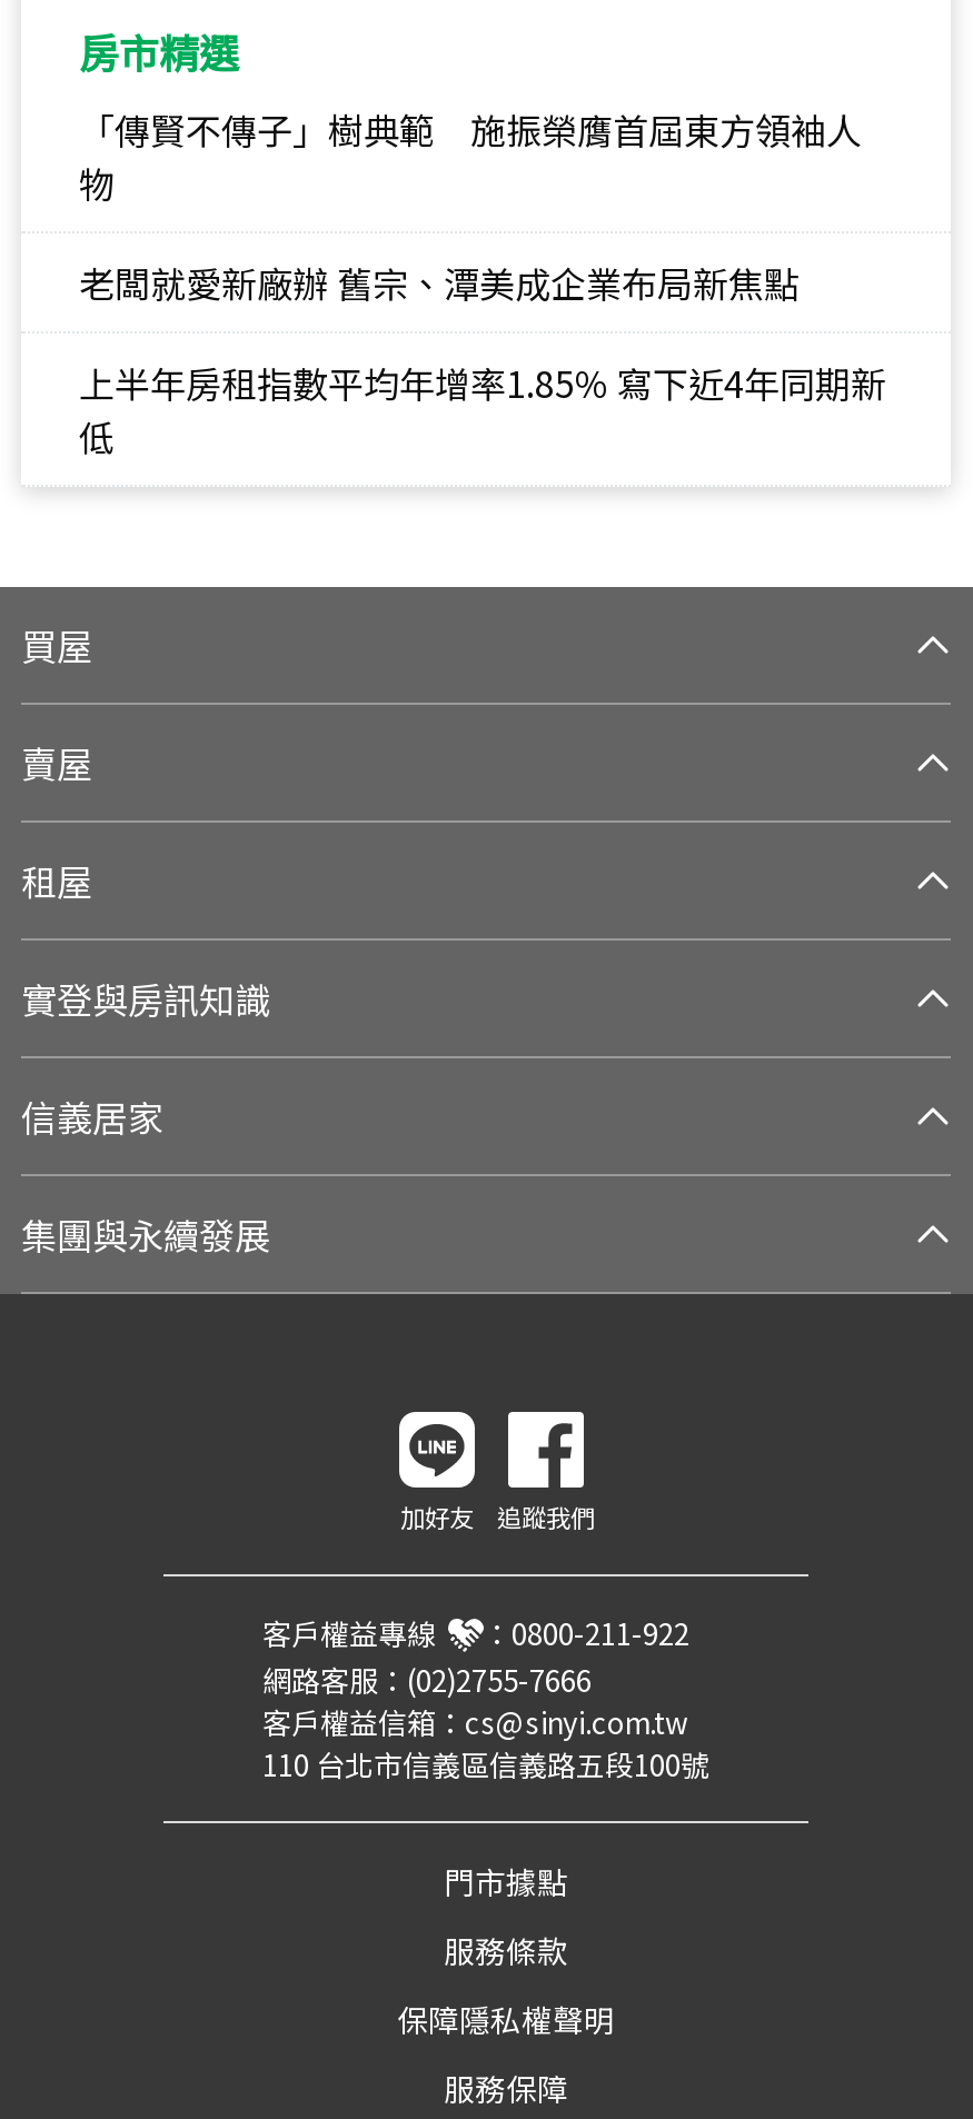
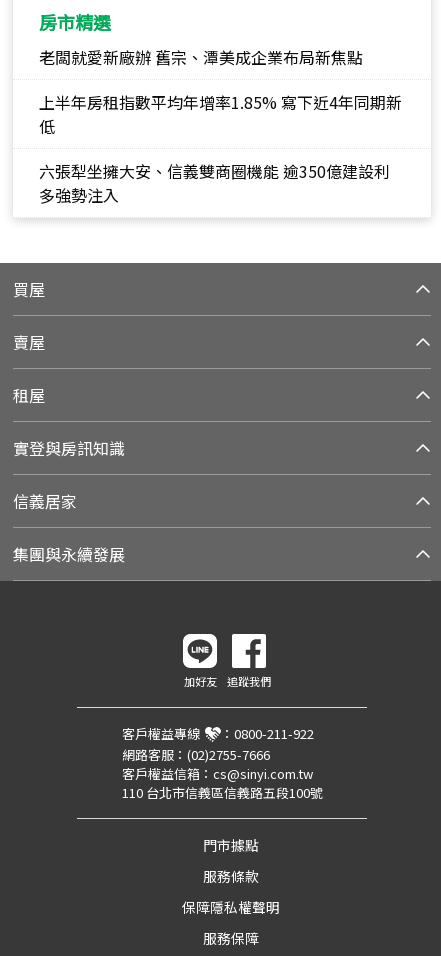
[79,102,862,209] 「傳賢不傳子」樹典範 施振榮膺首屆東方領袖人 | 物 -> none
moved [79,256,800,462] -> [39,45,363,138]: 老闆就愛新廠辦 舊宗、潭美成企業布局新焦點 | 低
none -> [39,159,390,207] 六張犁坐擁大安、信義雙商圈機能 逾350億建設利 | 多強勢注入

